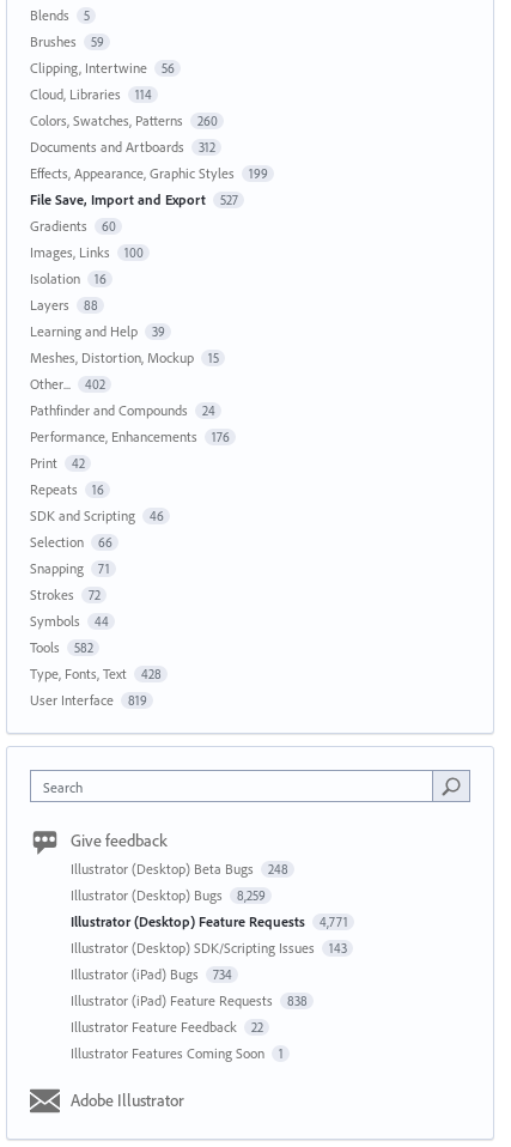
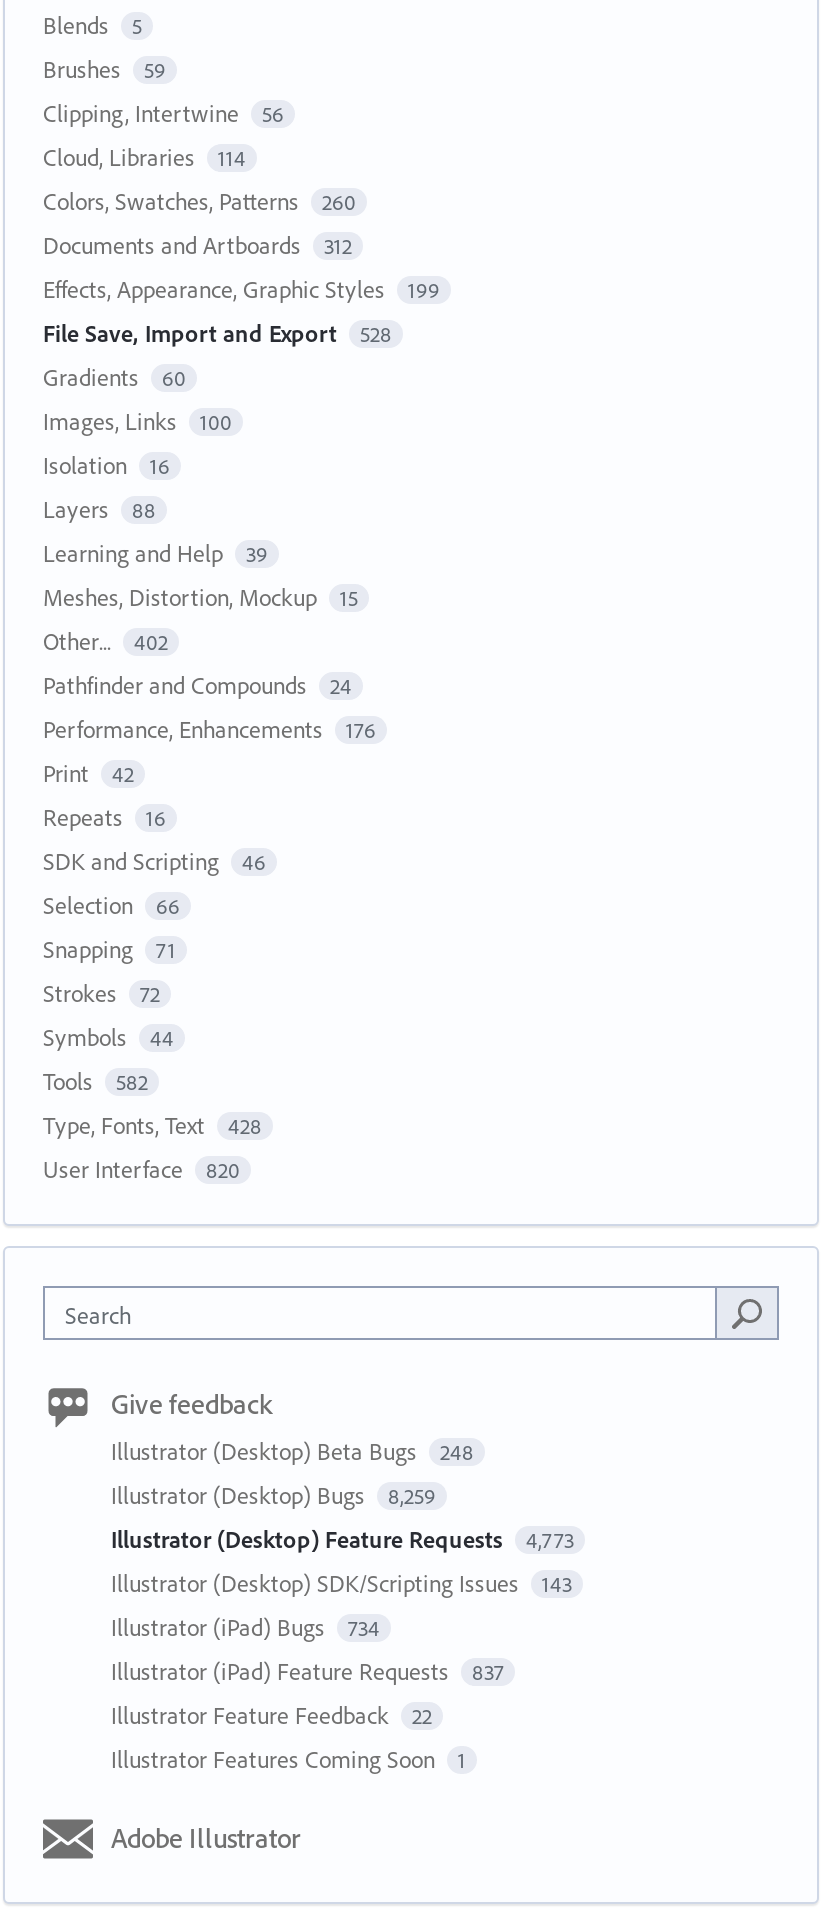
[30,190,238,208] File Save, Import and Export 527 -> [43,318,392,348] File Save, Import and Export 528
[30,691,147,709] User Interface 819 -> [43,1154,240,1184] User Interface 820
[71,912,348,930] Illustrator (Desktop) Feature Requests 4,771 -> [111,1524,574,1554] Illustrator (Desktop) Feature Requests 4,773
[71,991,307,1009] Illustrator (iPad) Feature Requests 838 -> [111,1656,504,1686] Illustrator (iPad) Feature Requests 837

